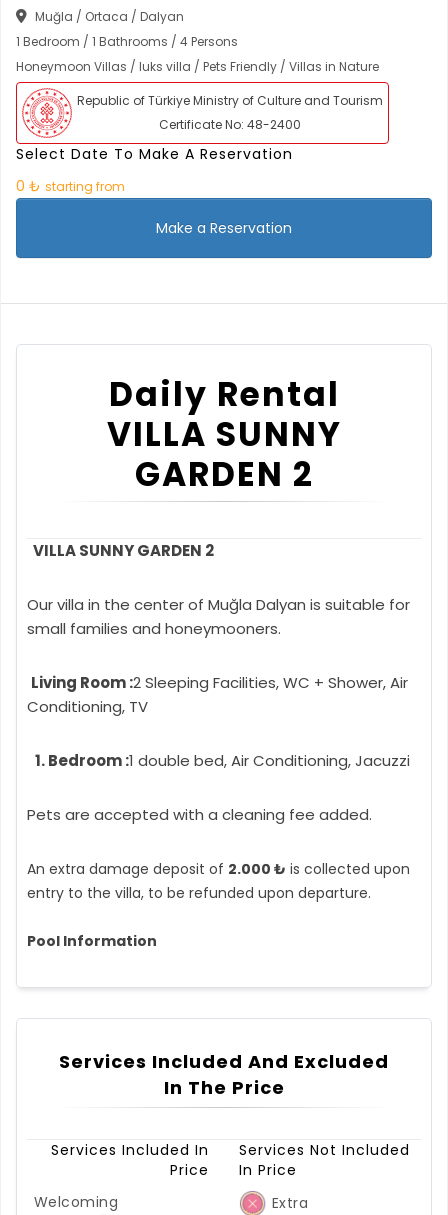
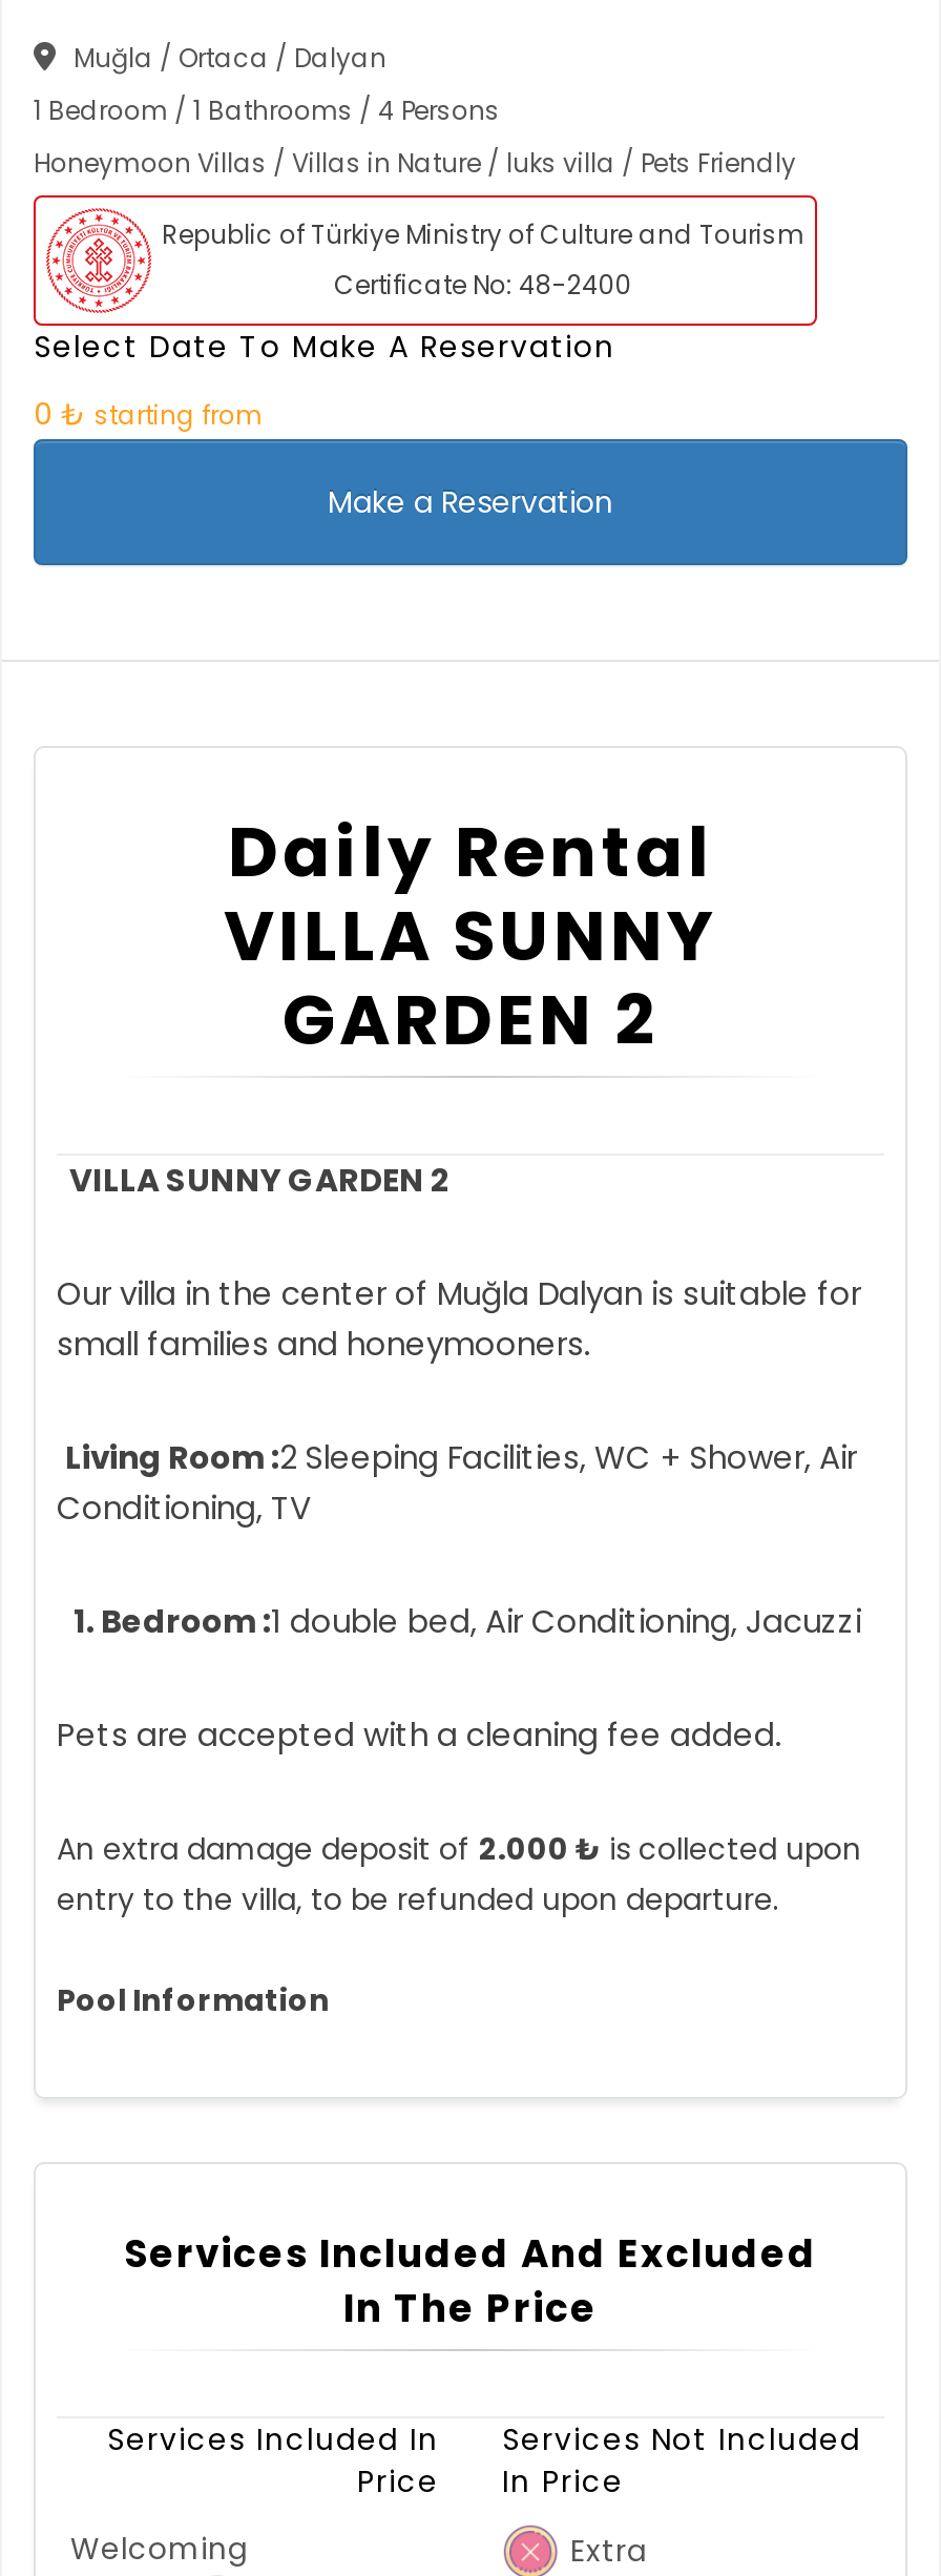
[16,58,379,75] Honeymoon Villas / luks villa / Pets Friendly / Villas in Nature -> [34,145,796,181] Honeymoon Villas / Villas in Nature / luks villa / Pets Friendly

